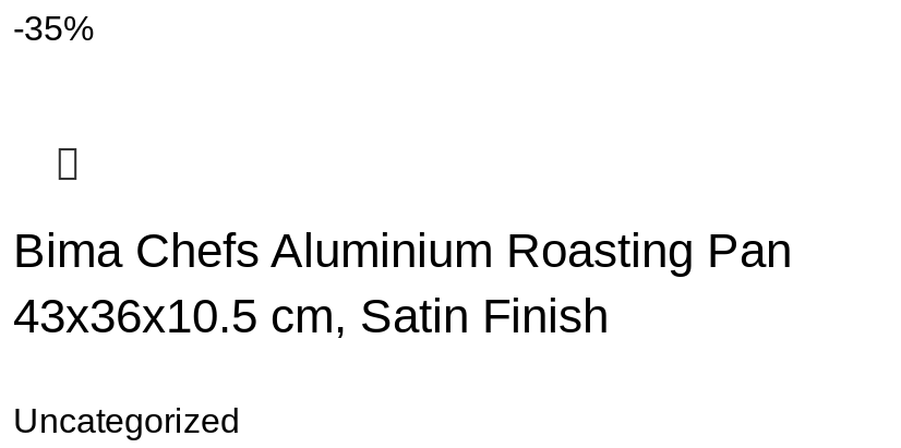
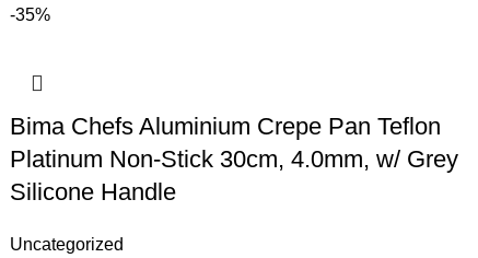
[13,223,792,343] Bima Chefs Aluminium Roasting Pan | 43x36x10.5 cm, Satin Finish -> [10,113,458,206] Bima Chefs Aluminium Crepe Pan Teflon | Platinum Non-Stick 30cm, 4.0mm, w/ Grey | Silicone Handle

